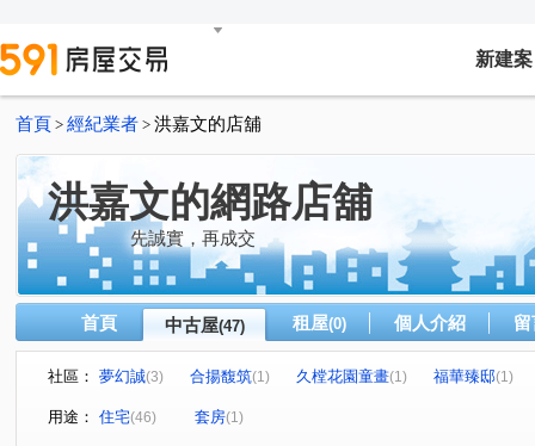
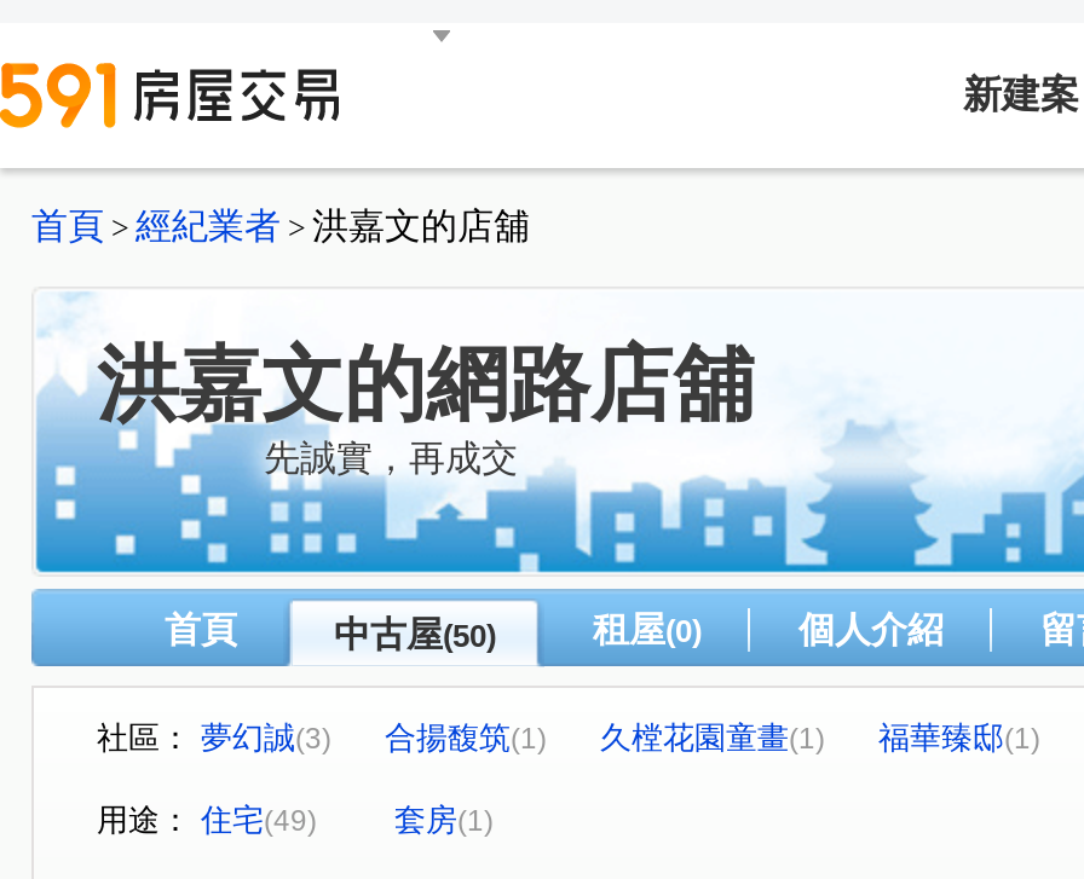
[165,315,245,335] 中古屋(47) -> [334,613,496,654] 中古屋(50)
[48,408,156,426] 用途： 住宅(46) -> [97,802,317,838] 用途： 住宅(49)

